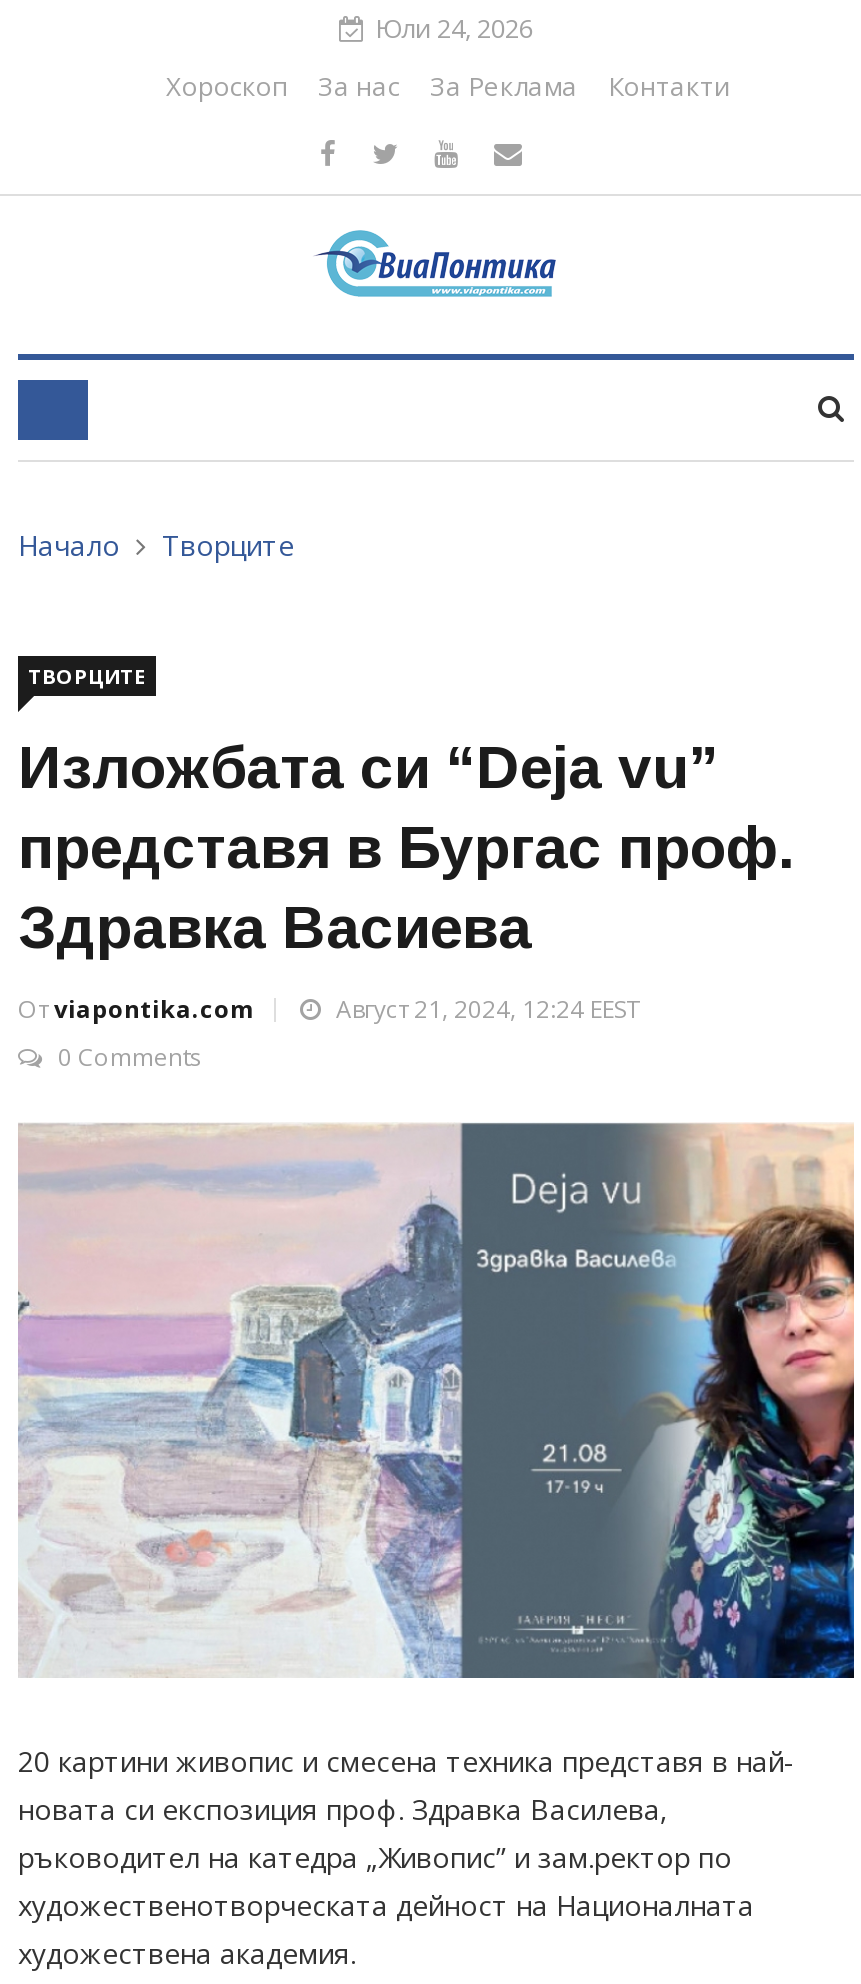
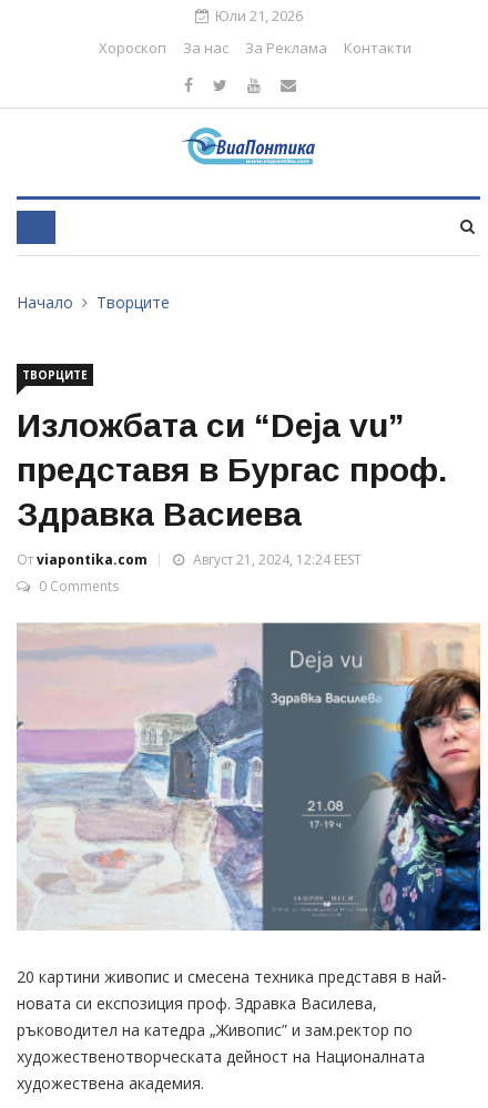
[375,10,533,46] Юли 24, 2026 -> [215,6,302,26] Юли 21, 2026

